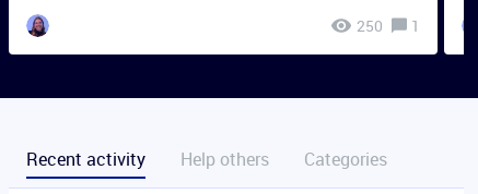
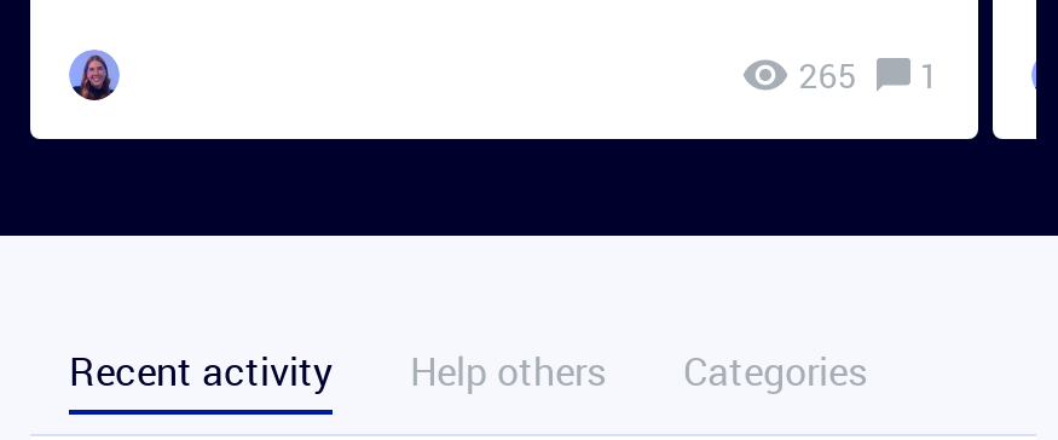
[356,16,420,36] 250 1 -> [799,53,939,99] 265 1

